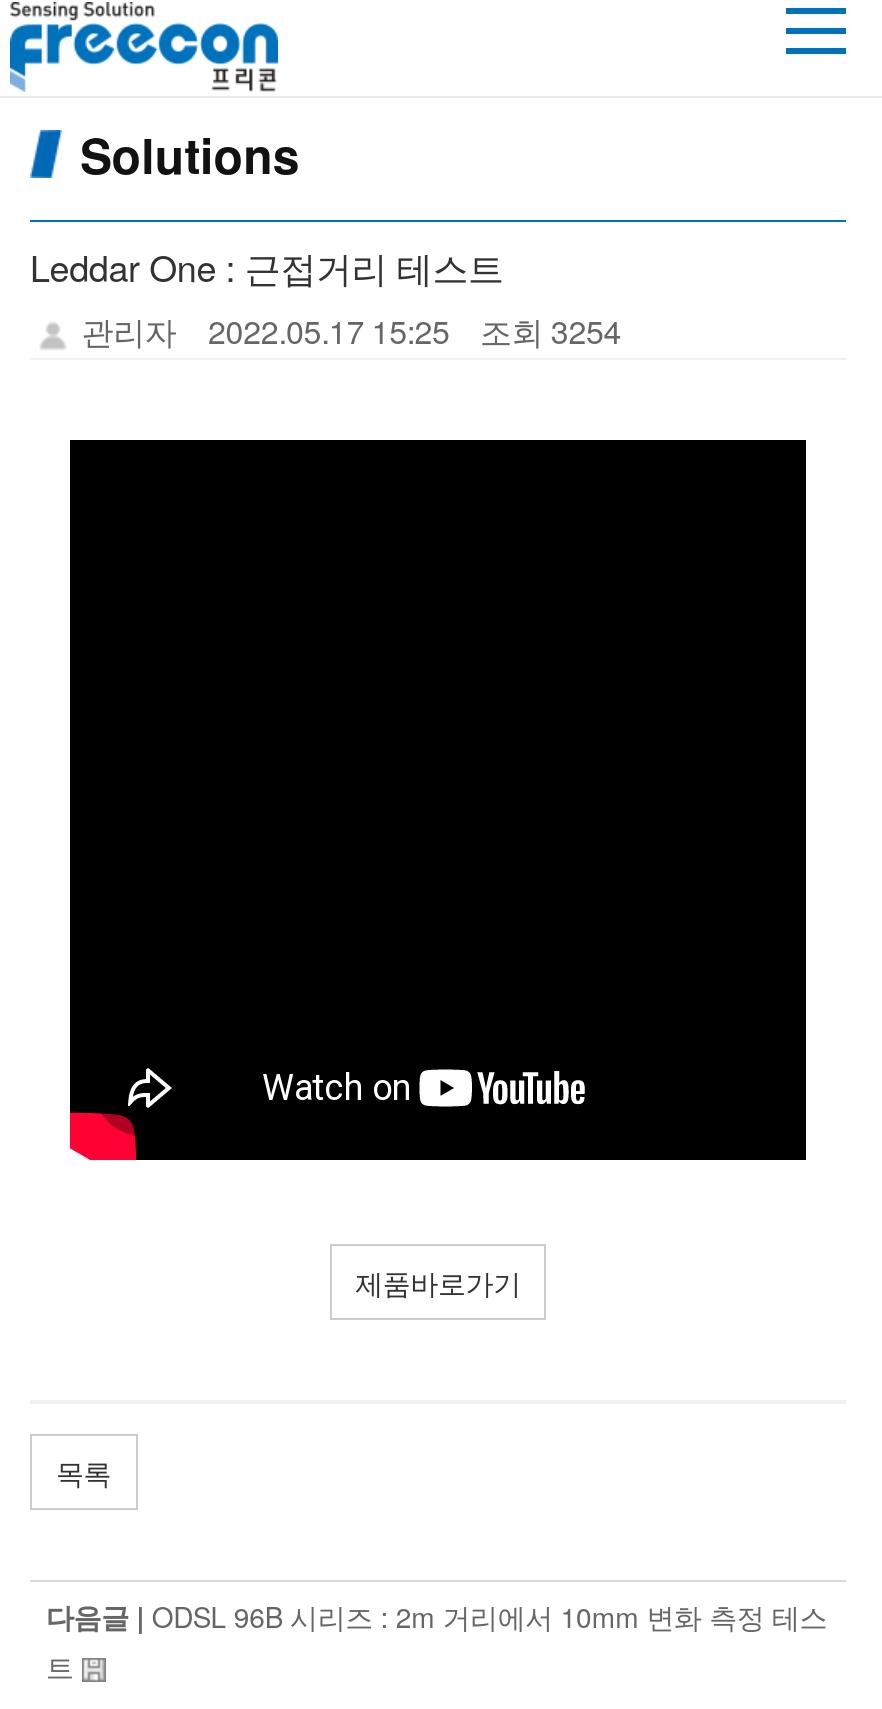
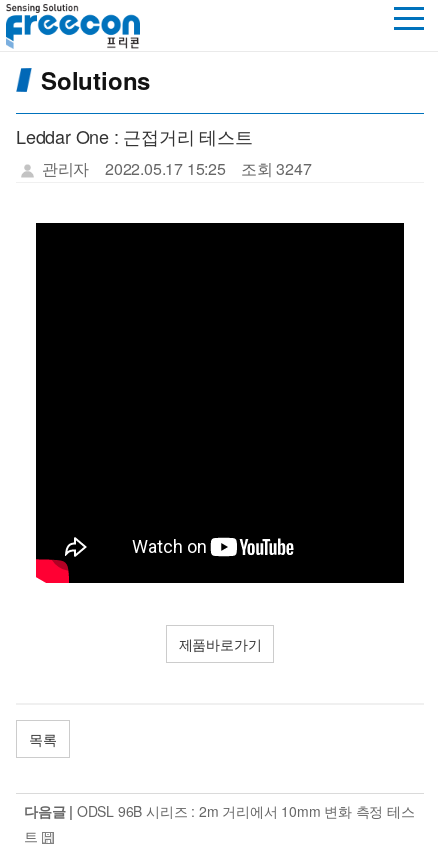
[74,308,621,354] 관리자 2022.05.17 15:25 조회 3254 -> [38,157,312,180] 관리자 2022.05.17 15:25 조회 3247

